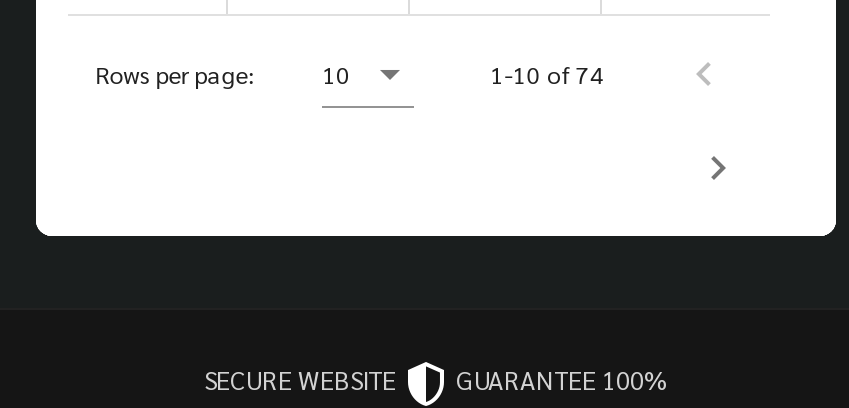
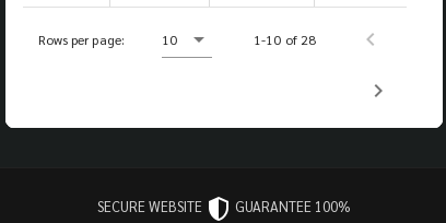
[490,58,604,90] 1-10 of 74 -> [254,30,316,48] 1-10 of 28

